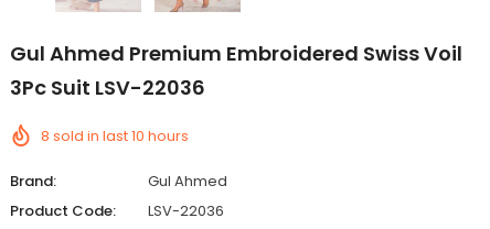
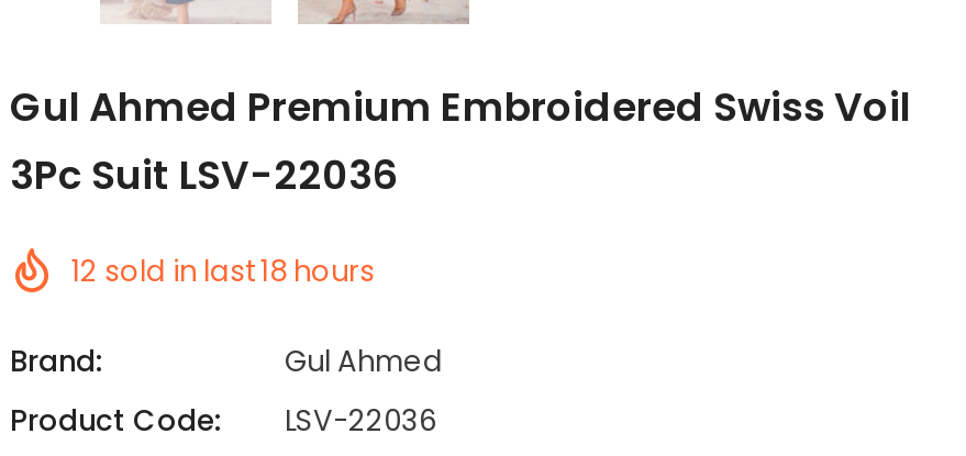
[41,125,189,146] 8 sold in last10 hours -> [71,250,375,292] 12 sold in last18 hours

